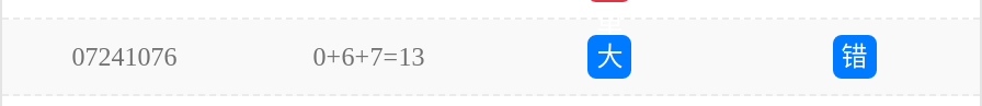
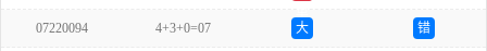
[72,42,177,72] 07241076 -> [36,21,88,36] 07220094
[313,42,425,72] 0+6+7=13 -> [155,21,211,36] 4+3+0=07

